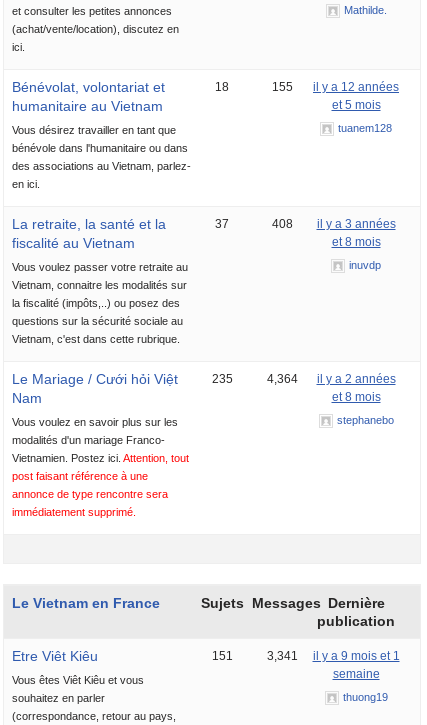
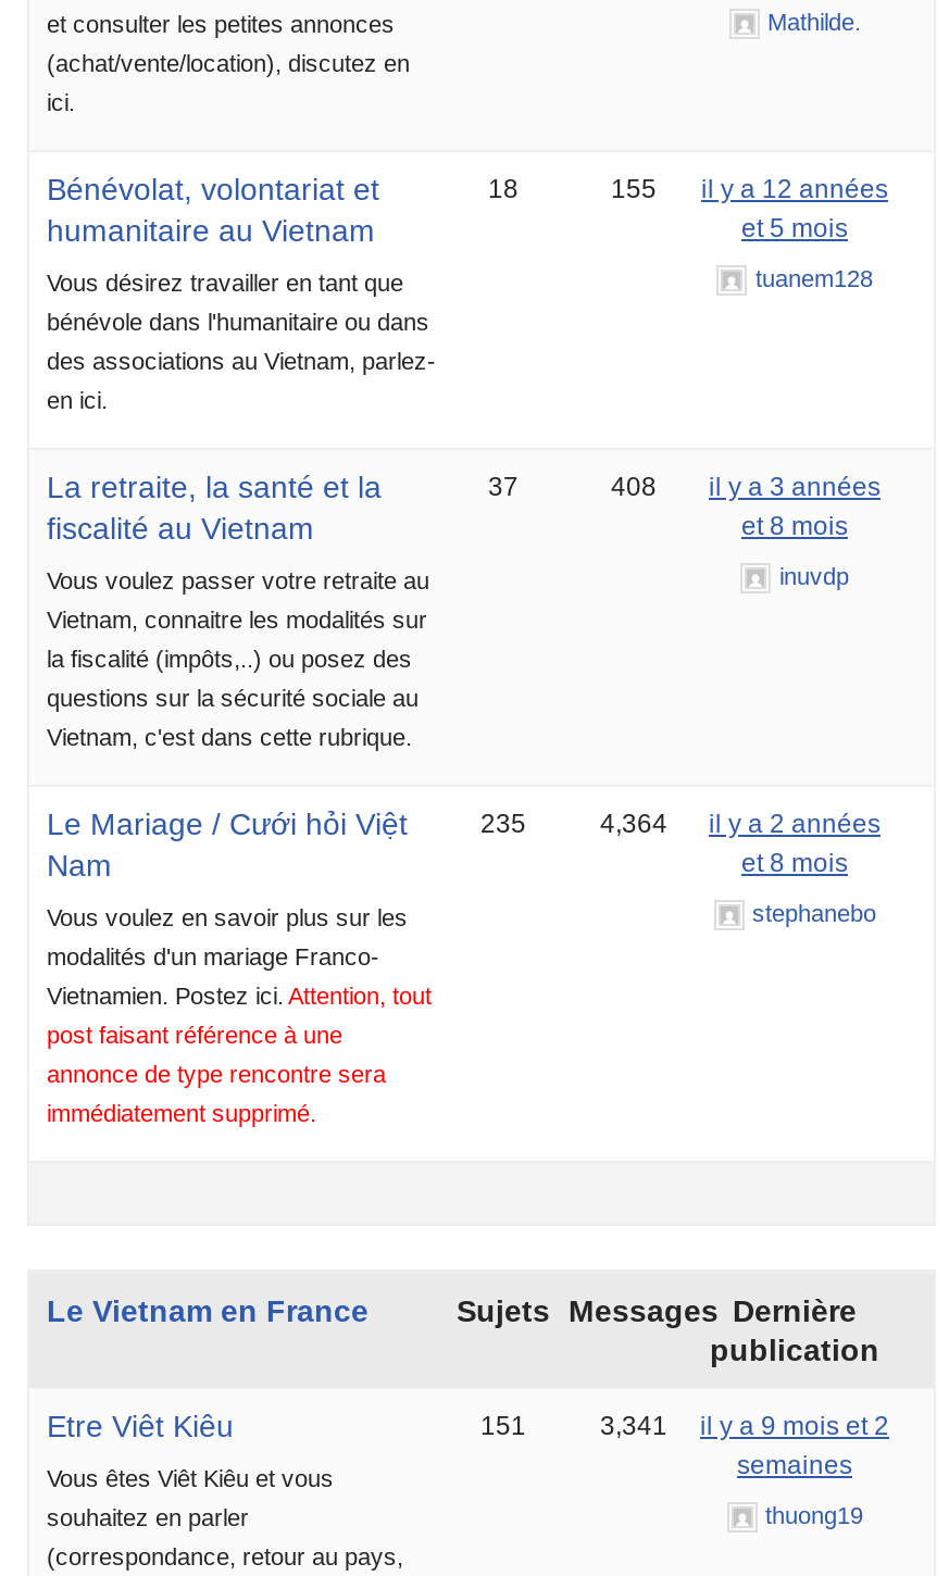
[312,649,399,681] il y a 9 mois et 1 | semaine -> [700,1410,889,1480] il y a 9 mois et 2 | semaines

